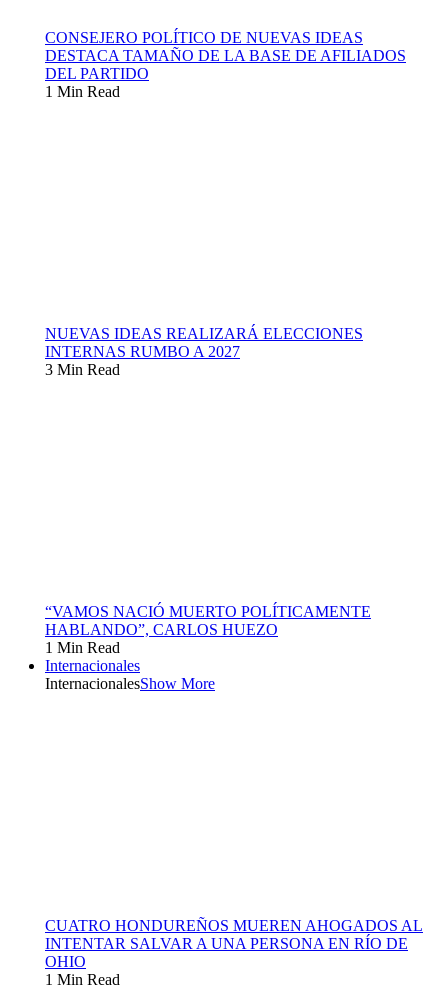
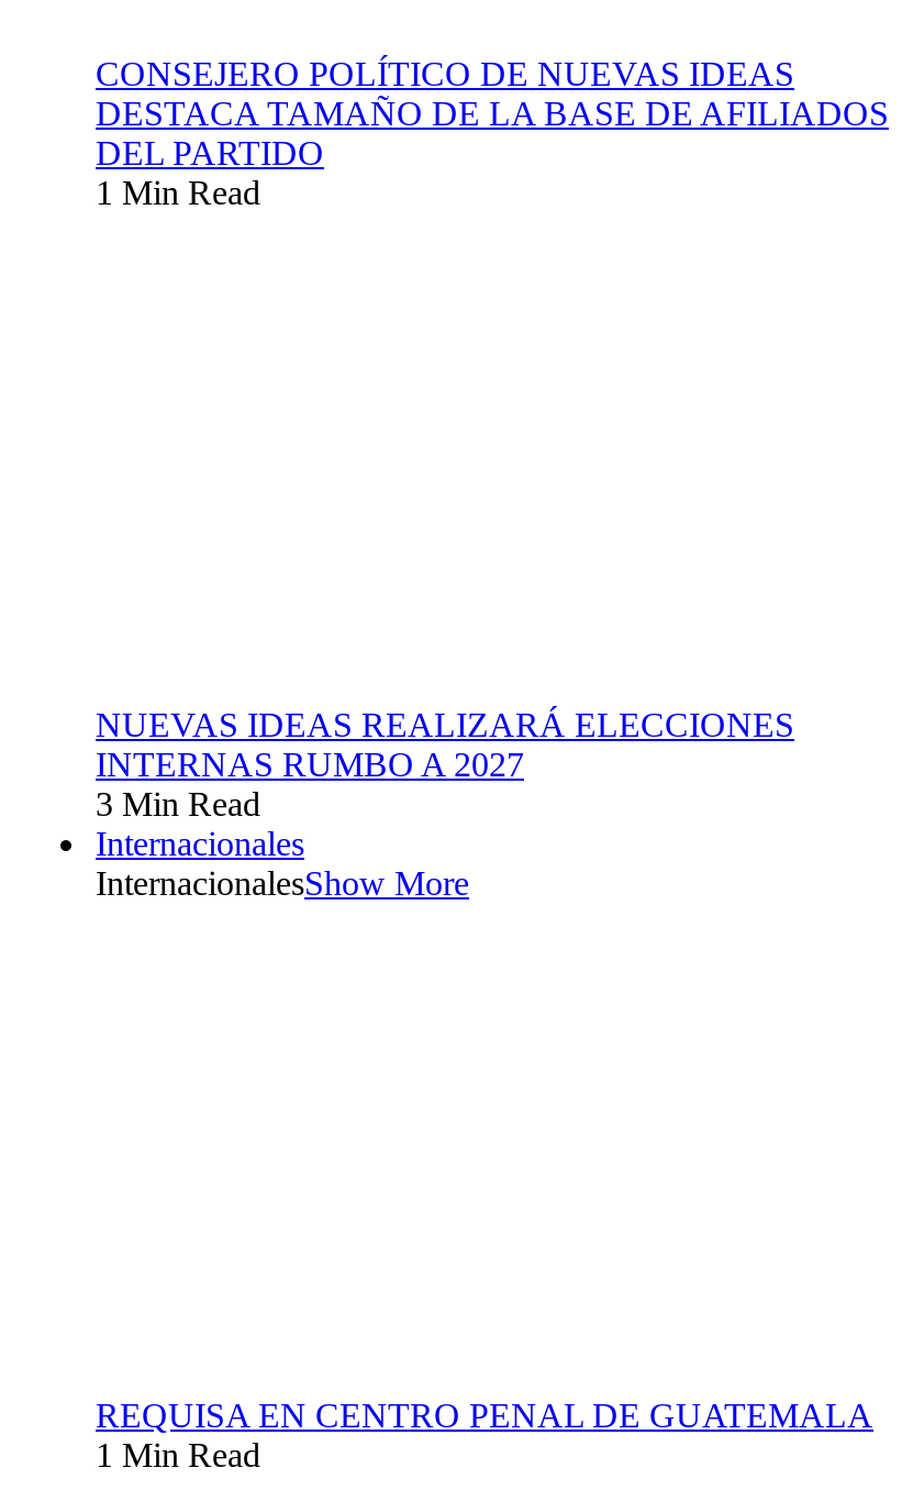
[45,603,371,656] “VAMOS NACIÓ MUERTO POLÍTICAMENTE | HABLANDO”, CARLOS HUEZO | 1 Min Read -> none
[45,917,423,970] CUATRO HONDUREÑOS MUEREN AHOGADOS AL | INTENTAR SALVAR A UNA PERSONA EN RÍO DE | OHIO -> [96,1397,873,1434] REQUISA EN CENTRO PENAL DE GUATEMALA

